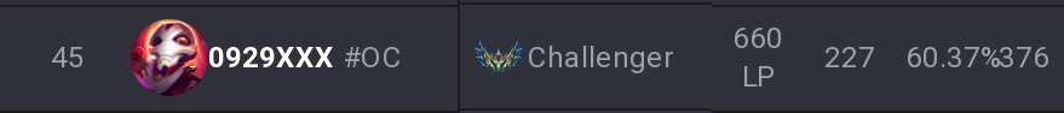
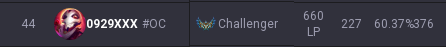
[51,41,85,75] 45 -> [21,17,35,31] 44

